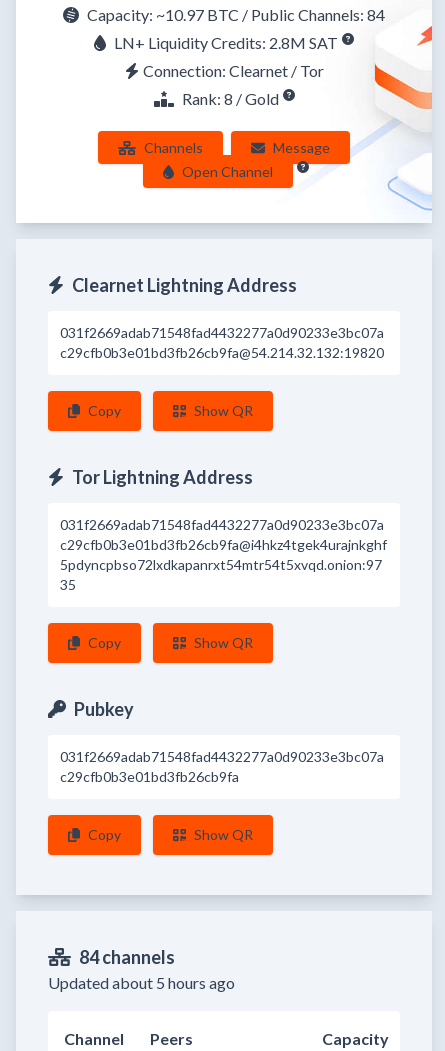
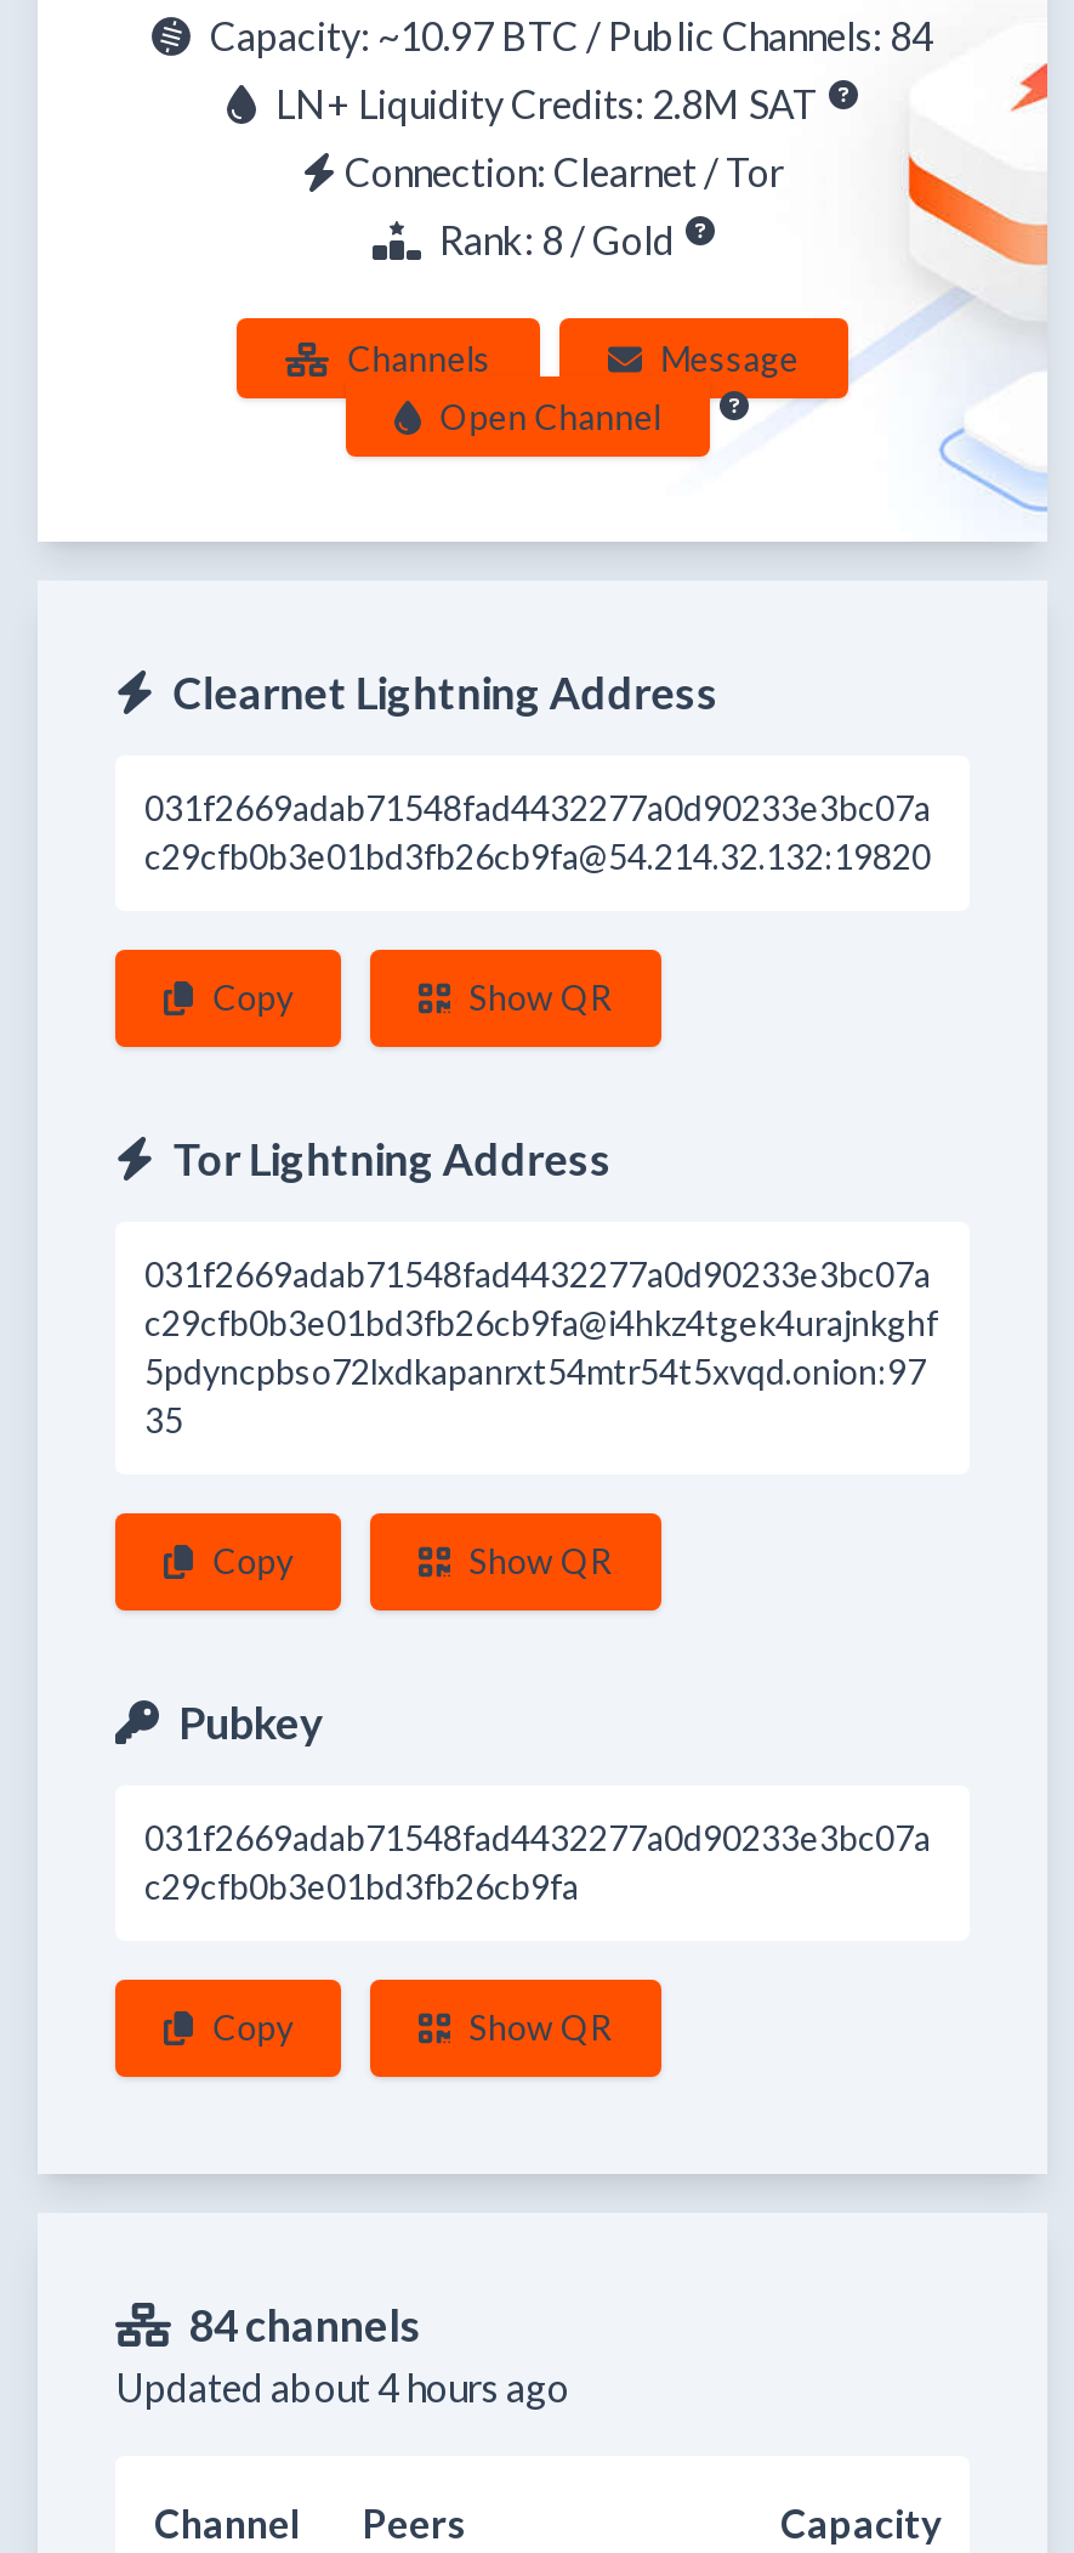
[48,973,235,992] Updated about 5 hours ago -> [115,2364,569,2410] Updated about 4 hours ago

